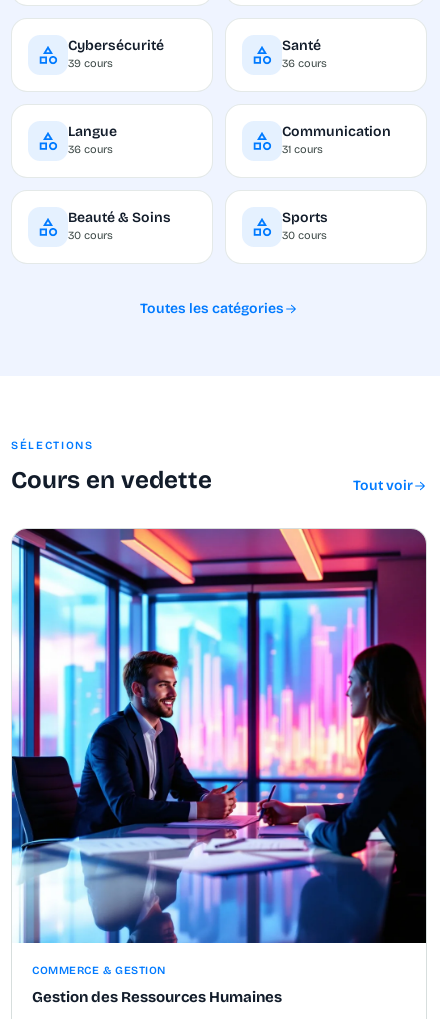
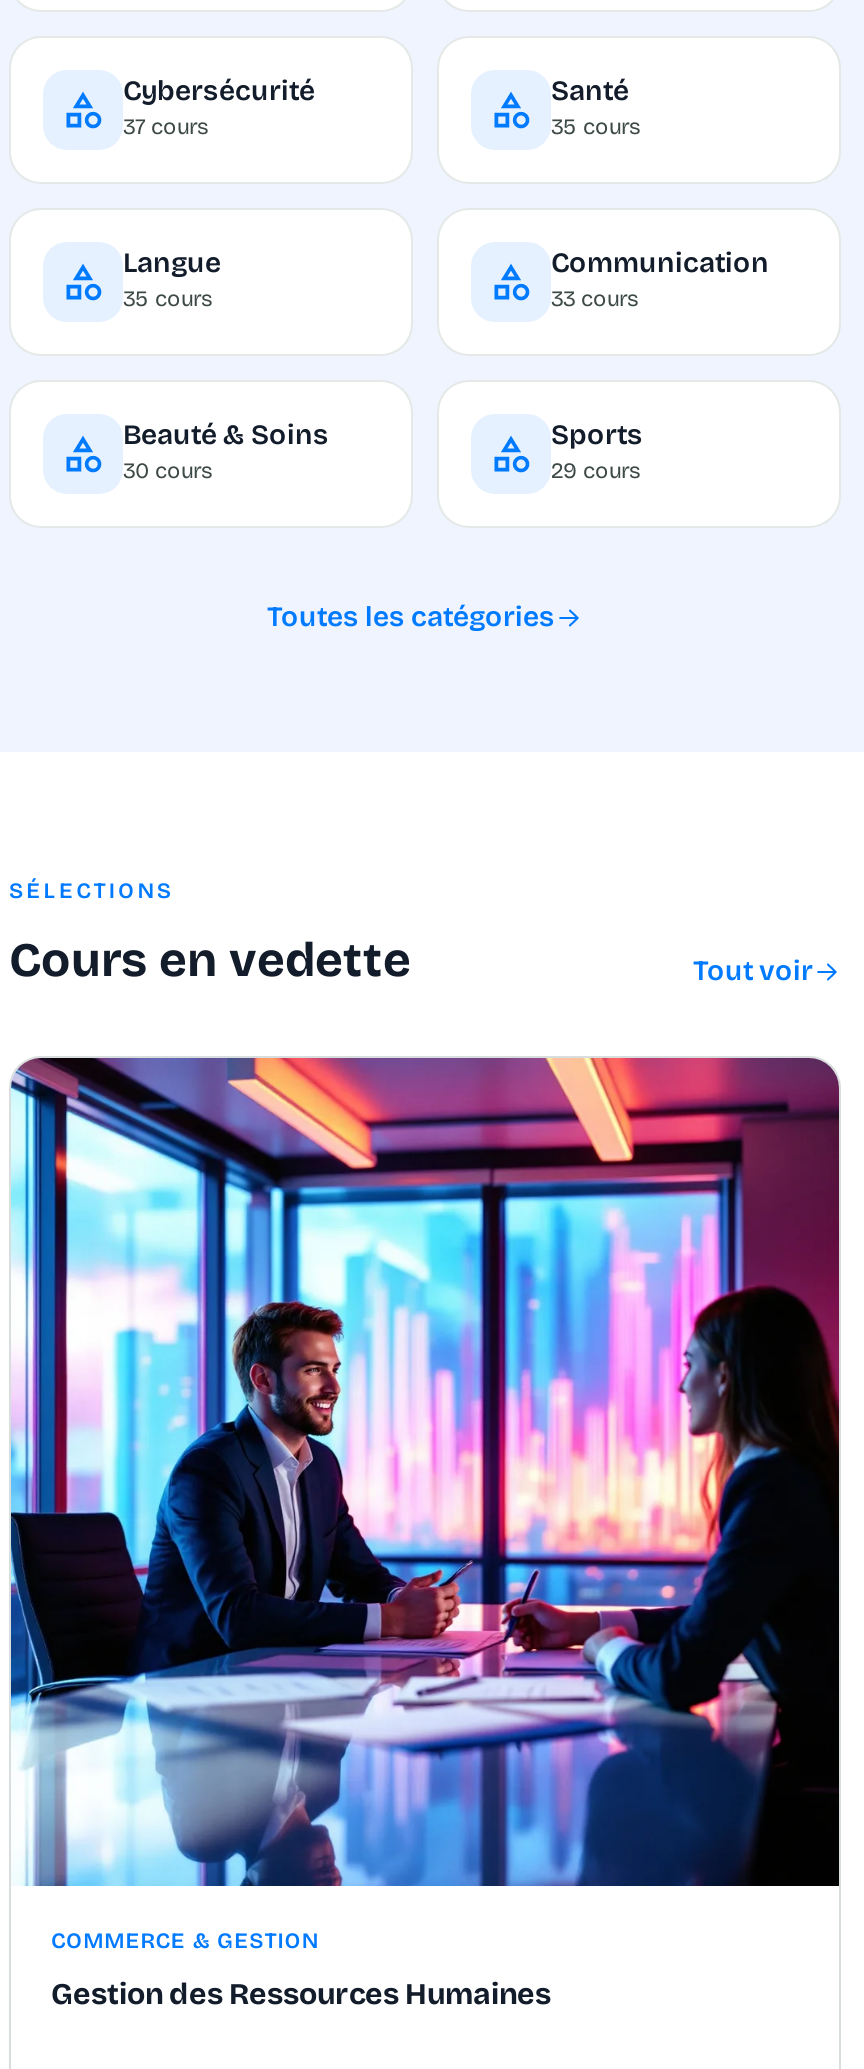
[68,57,113,70] 39 cours -> [123,114,209,140] 37 cours
[282,57,327,70] 36 cours -> [551,114,641,140] 35 cours
[68,143,113,156] 36 cours -> [123,286,213,312] 35 cours
[282,143,323,156] 31 cours -> [551,286,639,312] 33 cours
[282,229,327,242] 30 cours -> [551,458,641,484] 29 cours

